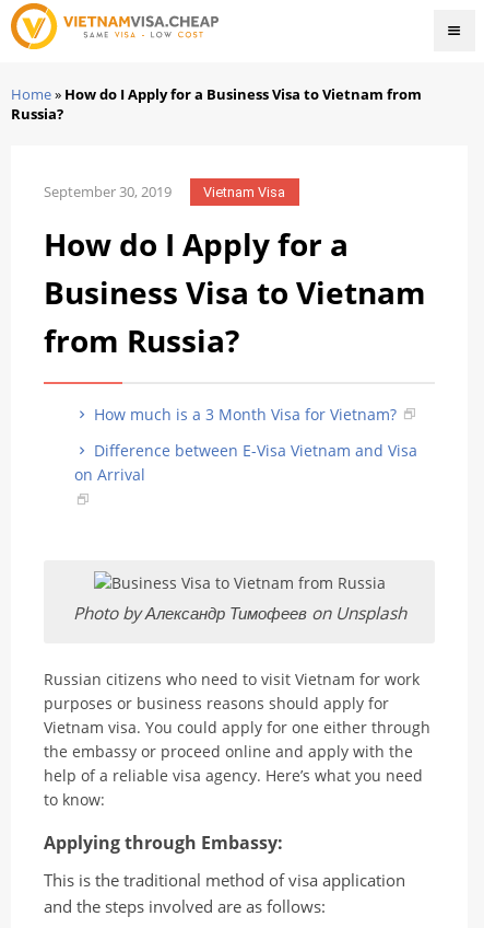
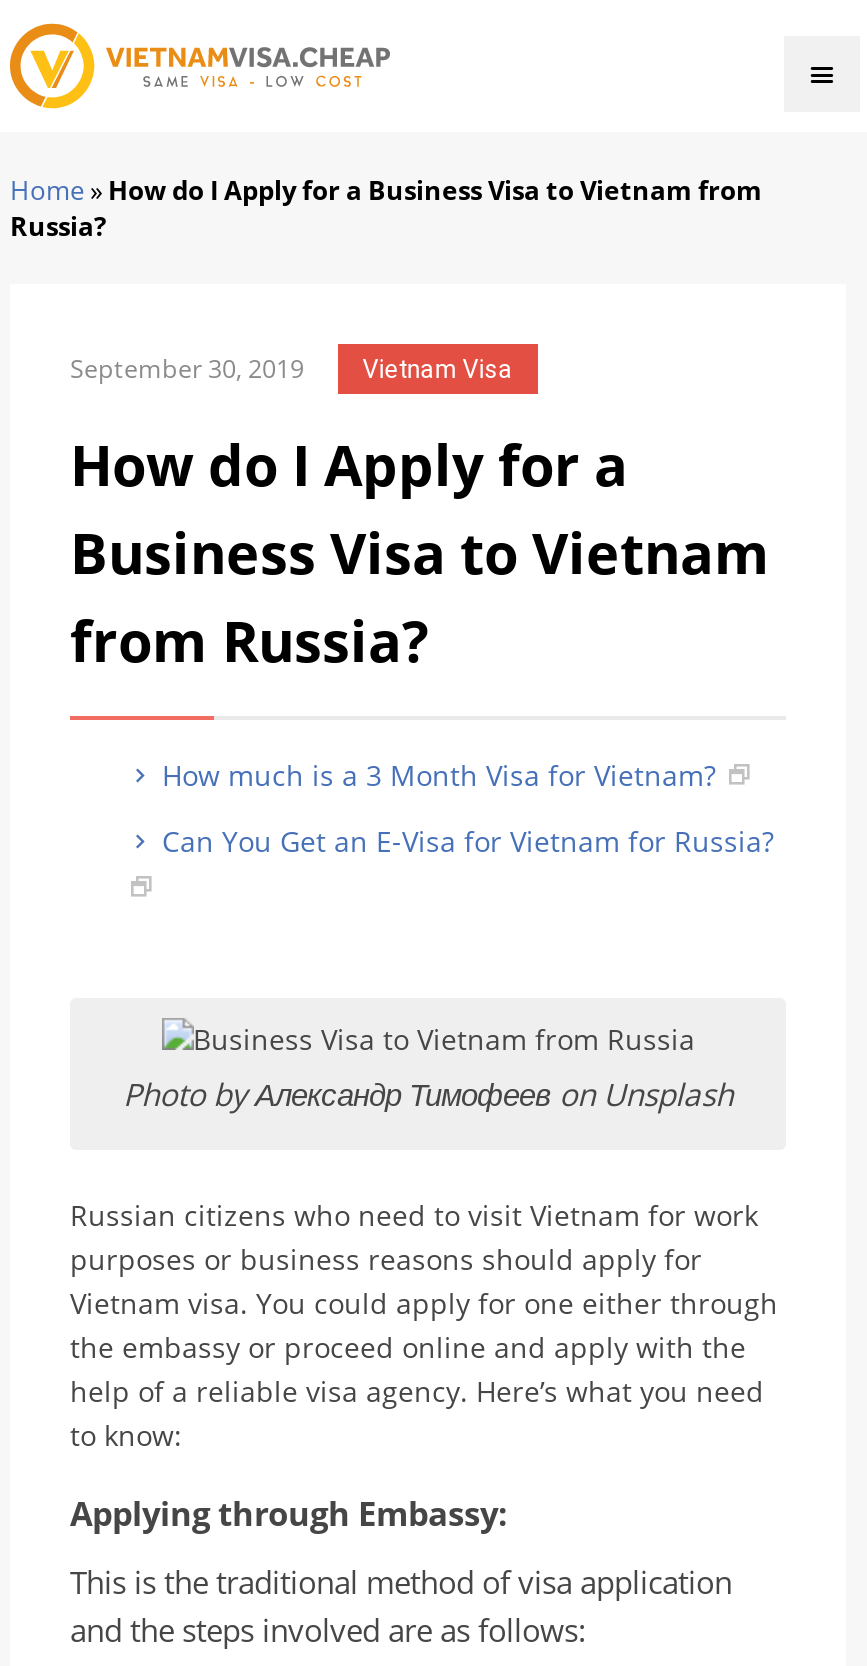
[74,440,417,485] Difference between E-Visa Vietnam and Visa | on Arrival -> [154,823,774,861] Can You Get an E-Visa for Vietnam for Russia?

